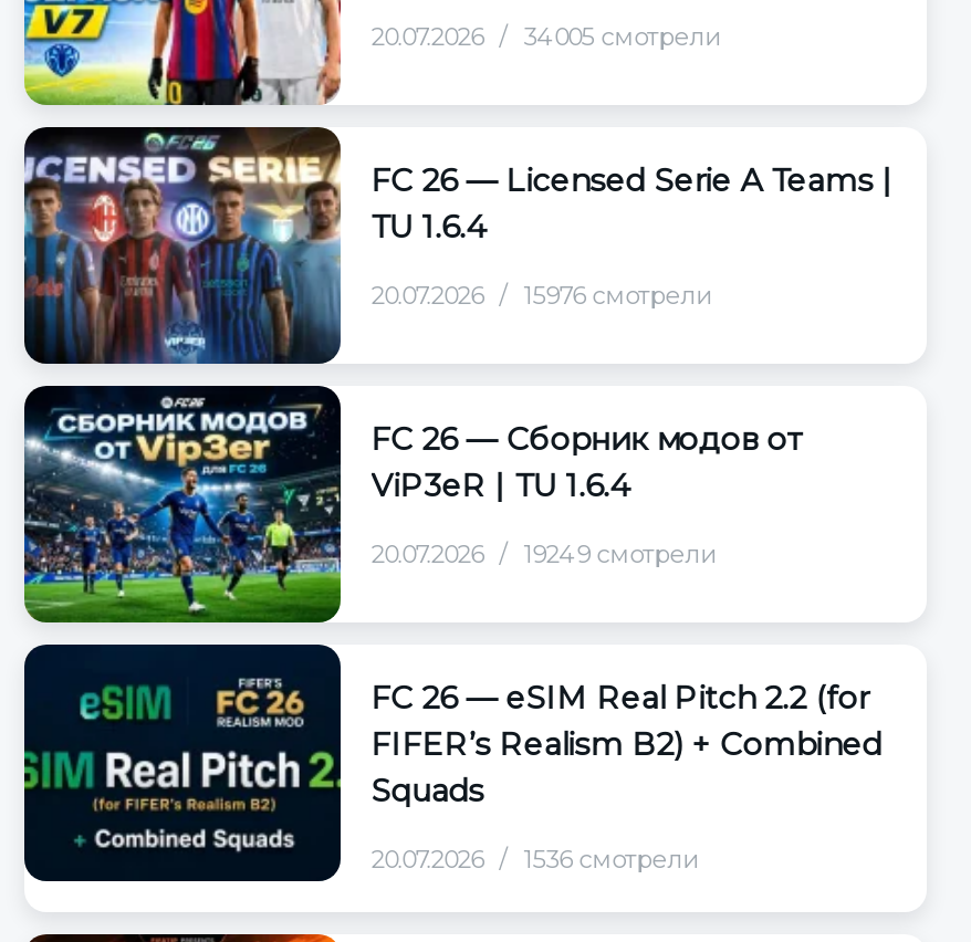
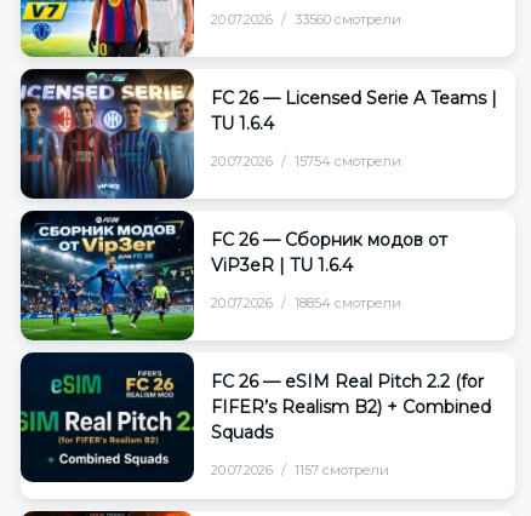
[371,20,723,51] 20.07.2026 34005 смотрели -> [211,11,401,28] 20.07.2026 33560 смотрели
[371,279,714,310] 20.07.2026 15976 смотрели -> [211,153,401,170] 20.07.2026 15754 смотрели
[371,538,718,569] 20.07.2026 19249 смотрели -> [211,295,401,312] 20.07.2026 18854 смотрели
[371,844,701,875] 20.07.2026 1536 смотрели -> [211,462,389,479] 20.07.2026 1157 смотрели

